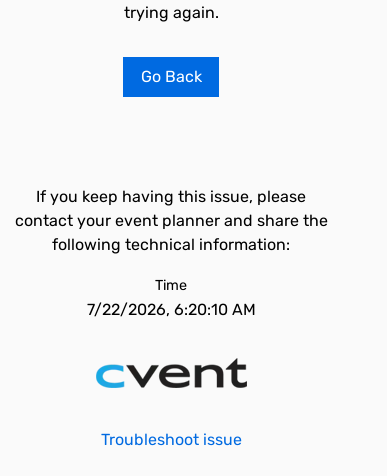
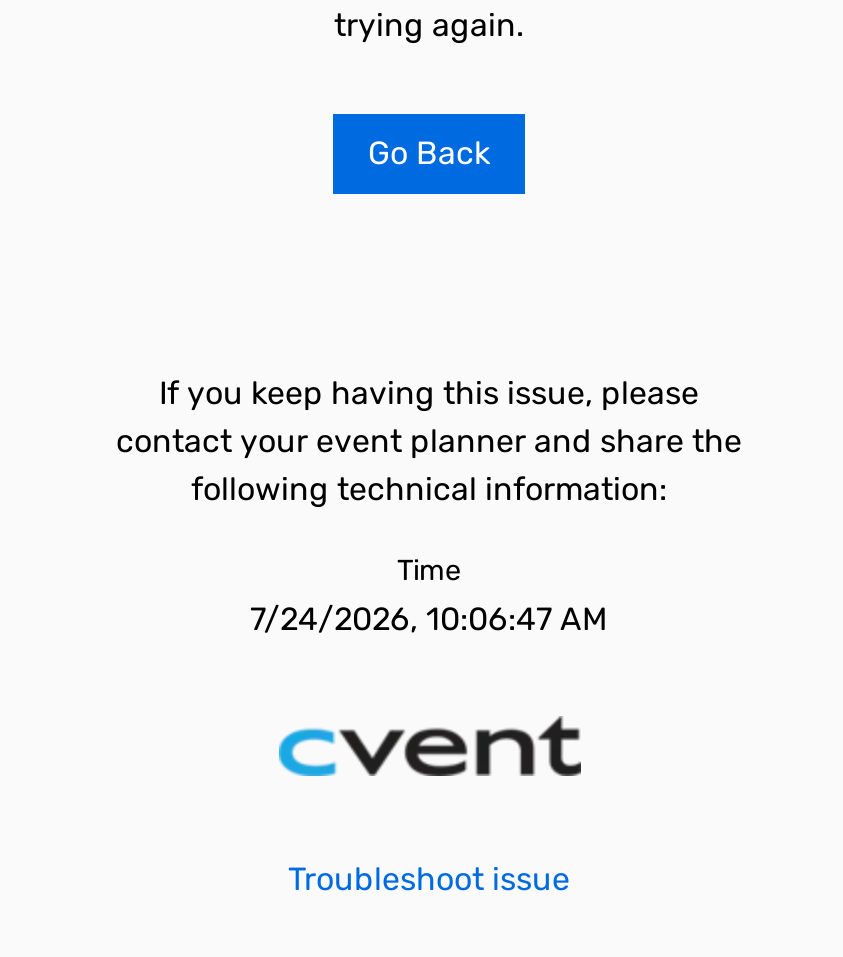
[86,300,255,319] 7/22/2026, 6:20:10 AM -> [250,600,608,638] 7/24/2026, 10:06:47 AM

